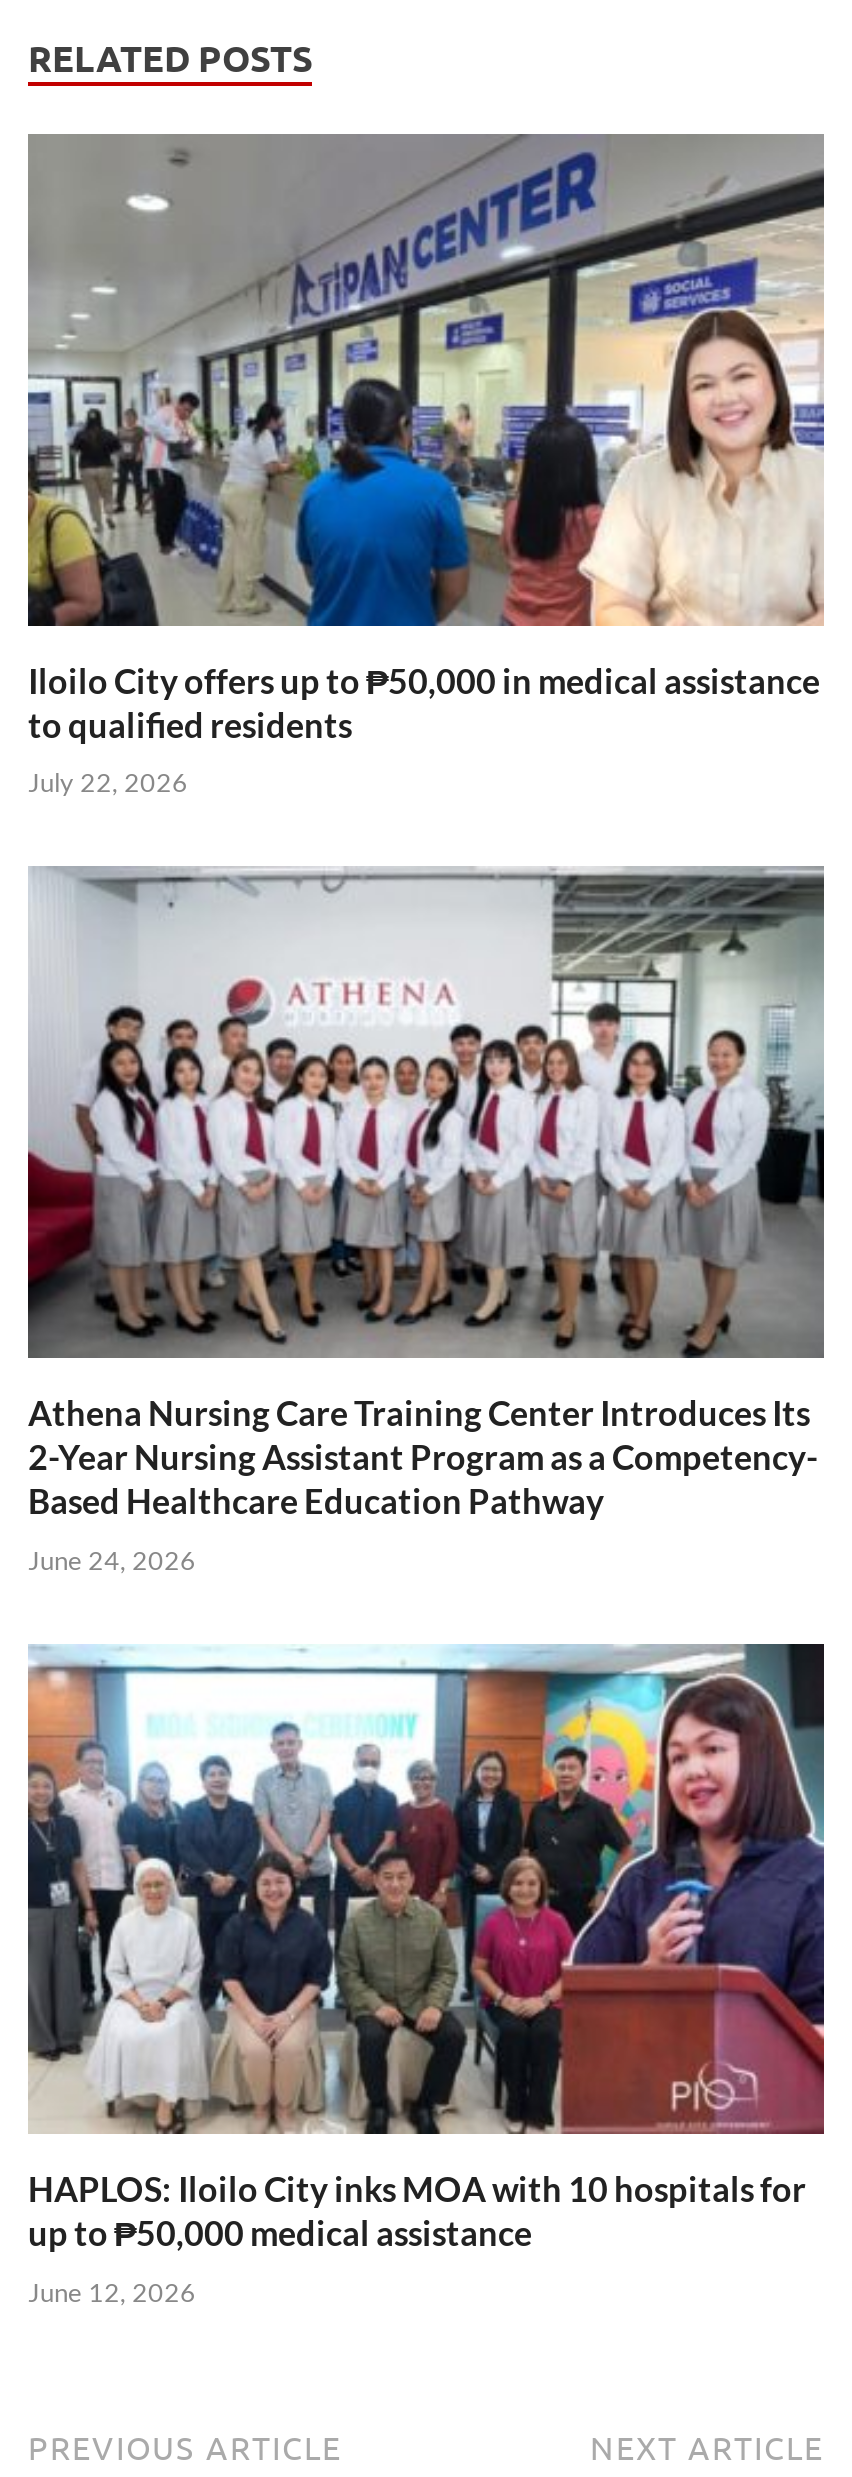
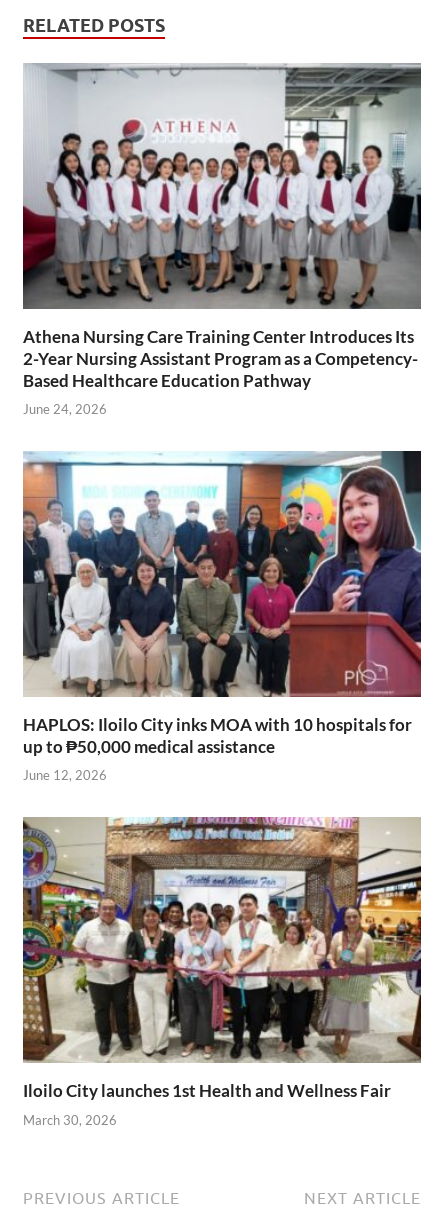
[26,134,826,798] [image] | Iloilo City offers up to ₱50,000 in medical assistance | to qualified residents | July 22, 2026 -> none
moved [26,866,826,2308] -> [22,63,422,783]: [image] | Athena Nursing Care Training Center Introduces Its | 2-Year Nursing Assistant Program as a Competency- | Based Healthcare Education Pathway | June 24, 2026 | HAPLOS: Iloilo City inks MOA with 10 hospitals for | up to ₱50,000 medical assistance | June 12, 2026
moved [32,866,276,944] -> [25,63,147,102]: [image]
none -> [22,816,422,1128] [image] | Iloilo City launches 1st Health and Wellness Fair | March 30, 2026

